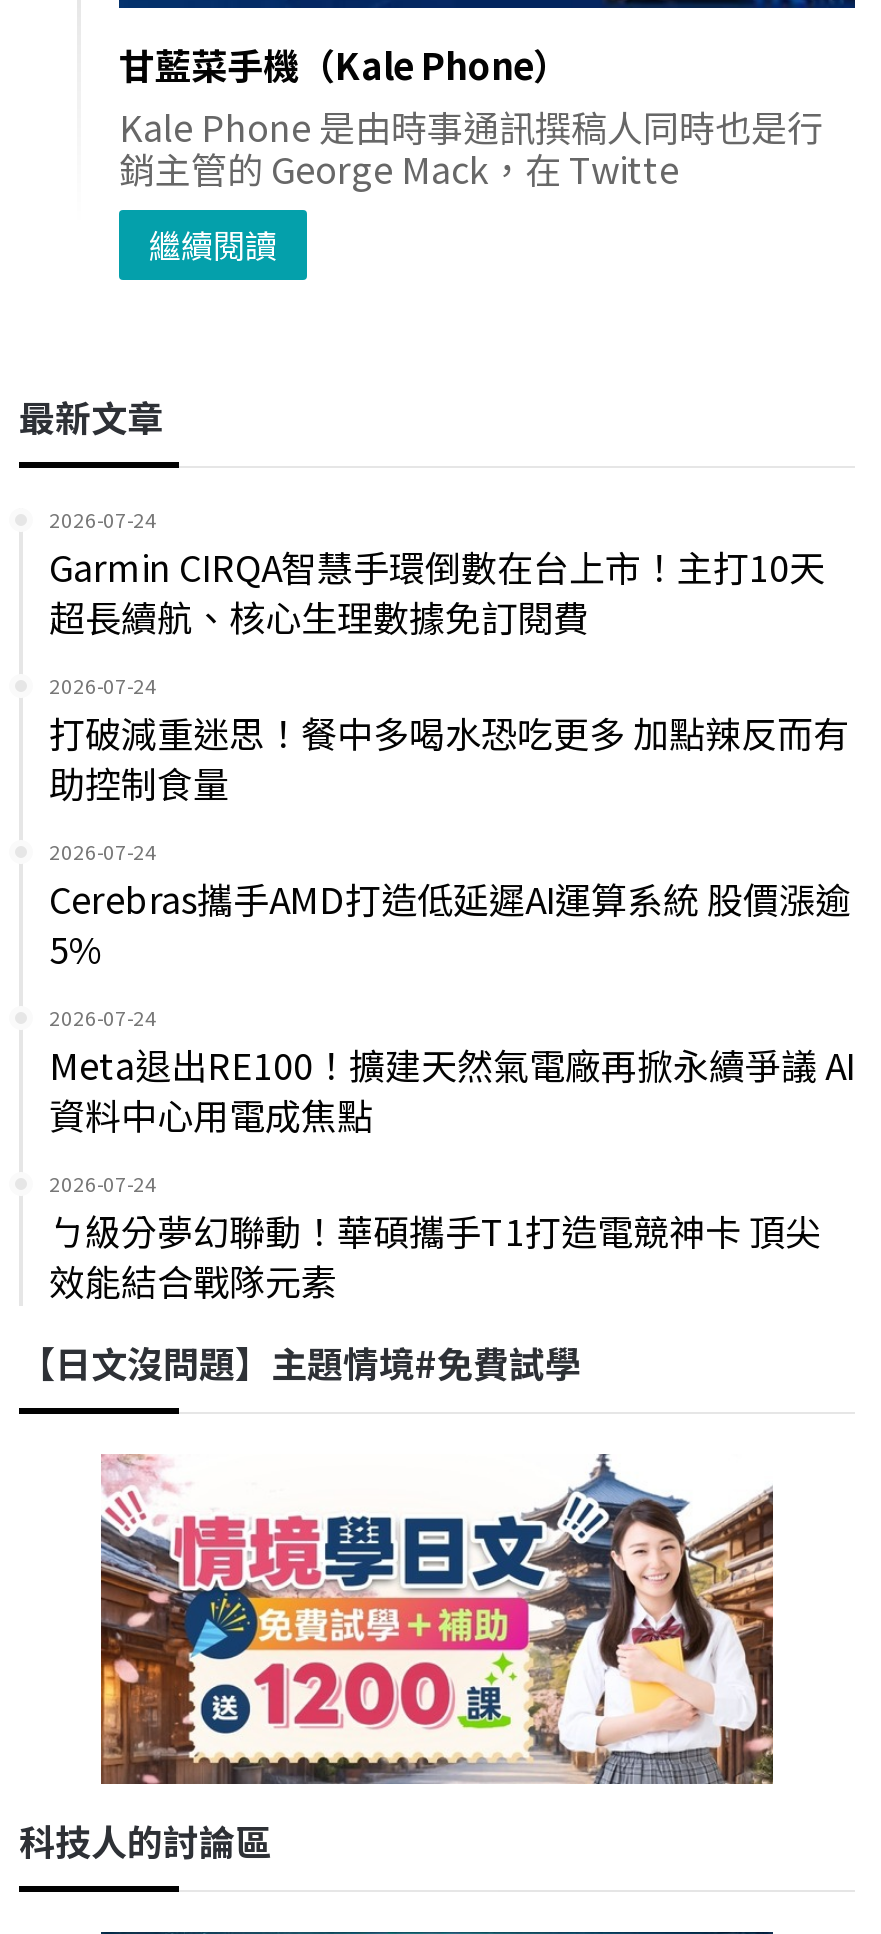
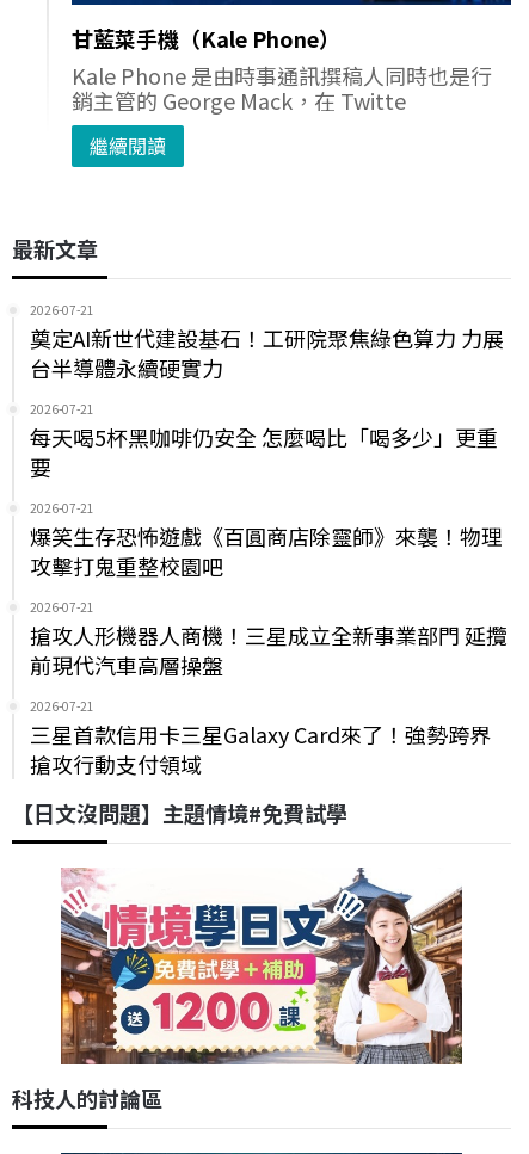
[49,503,825,641] 2026-07-24 | Garmin CIRQA智慧手環倒數在台上市！主打10天 | 超長續航、核心生理數據免訂閱費 -> [30,300,504,383] 2026-07-21 | 奠定AI新世代建設基石！工研院聚焦綠色算力 力展 | 台半導體永續硬實力
[49,669,849,807] 2026-07-24 | 打破減重迷思！餐中多喝水恐吃更多 加點辣反而有 | 助控制食量 -> [30,399,498,482] 2026-07-21 | 每天喝5杯黑咖啡仍安全 怎麼喝比「喝多少」更重 | 要
[49,835,851,973] 2026-07-24 | Cerebras攜手AMD打造低延遲AI運算系統 股價漲逾 | 5% -> [30,498,503,581] 2026-07-21 | 爆笑生存恐怖遊戲《百圓商店除靈師》來襲！物理 | 攻擊打鬼重整校園吧
[49,1001,855,1139] 2026-07-24 | Meta退出RE100！擴建天然氣電廠再掀永續爭議 AI | 資料中心用電成焦點 -> [30,597,508,680] 2026-07-21 | 搶攻人形機器人商機！三星成立全新事業部門 延攬 | 前現代汽車高層操盤
[49,1167,821,1305] 2026-07-24 | ㄅ級分夢幻聯動！華碩攜手T1打造電競神卡 頂尖 | 效能結合戰隊元素 -> [30,696,491,779] 2026-07-21 | 三星首款信用卡三星Galaxy Card來了！強勢跨界 | 搶攻行動支付領域

